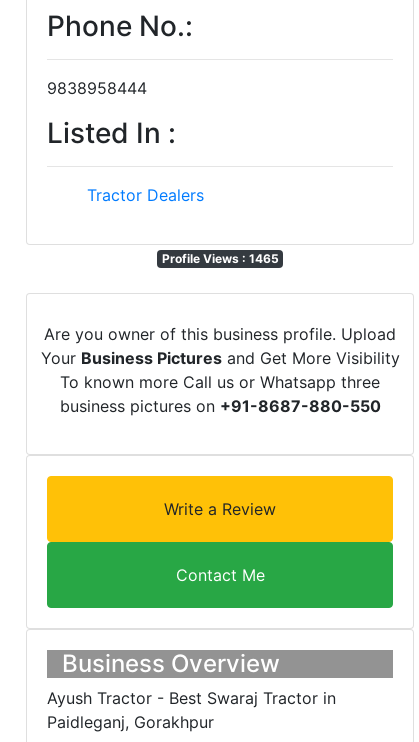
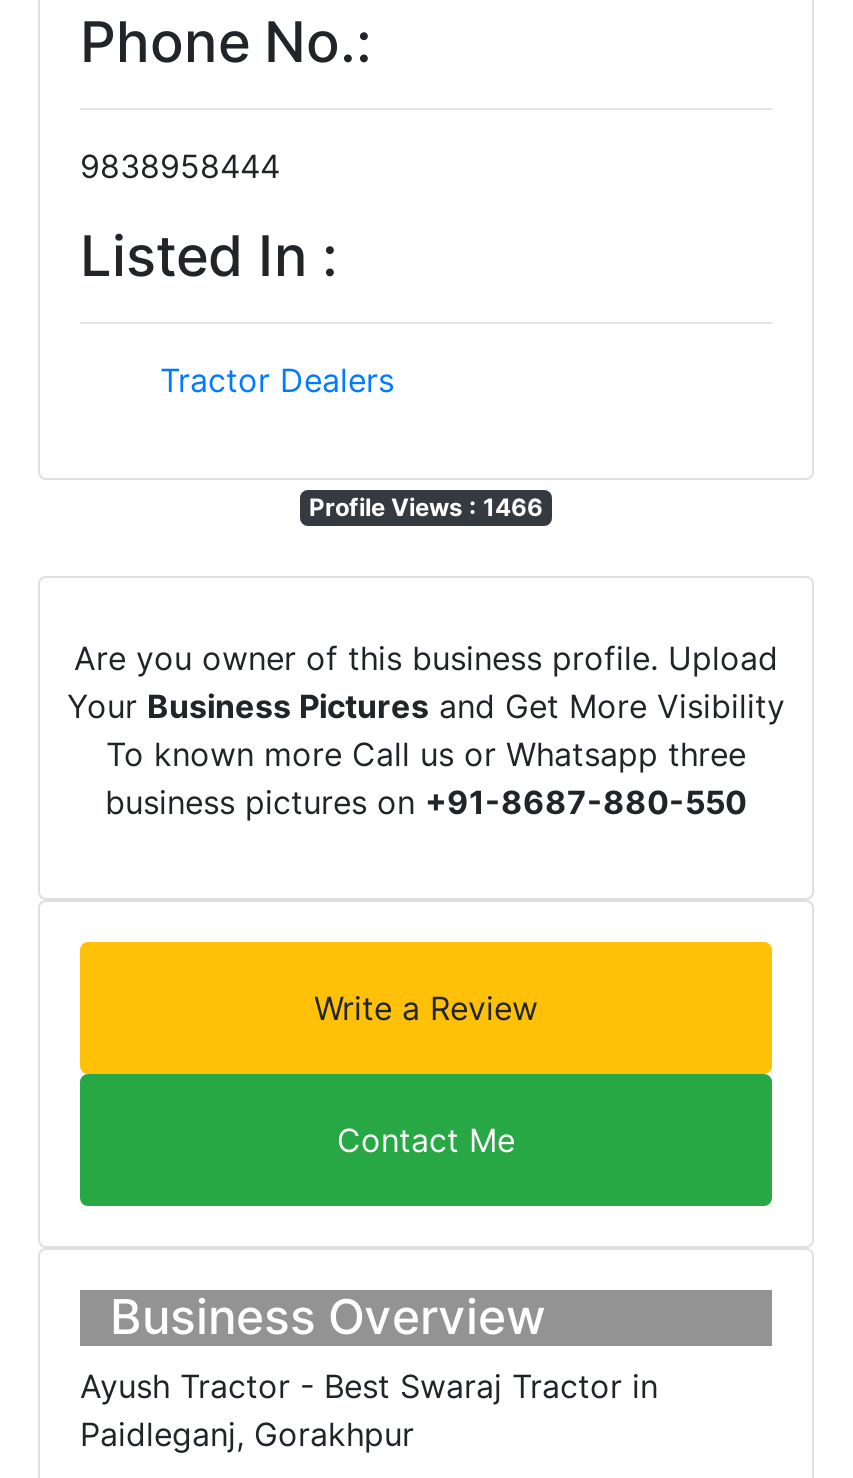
[161,251,278,266] Profile Views : 1465 -> [309,492,543,522] Profile Views : 1466

